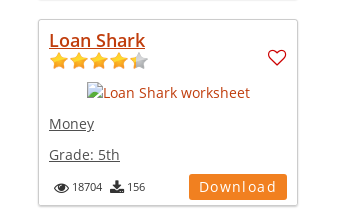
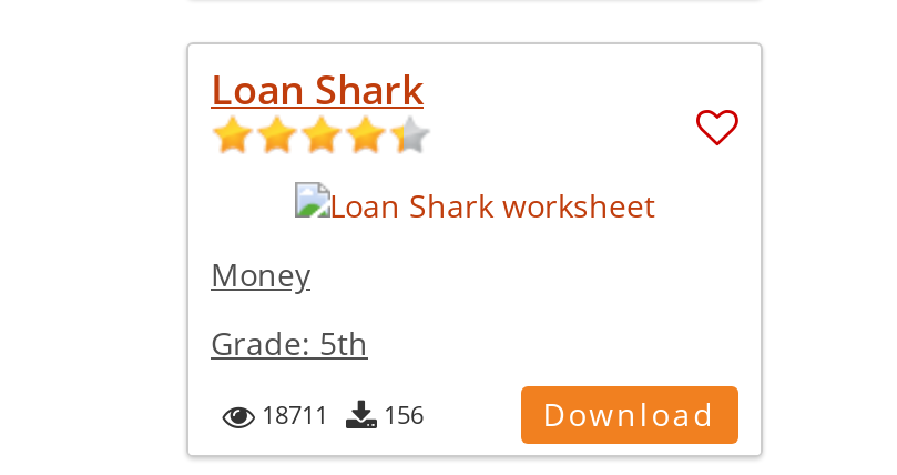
[72,179,145,194] 18704 156 -> [262,396,424,430] 18711 156

